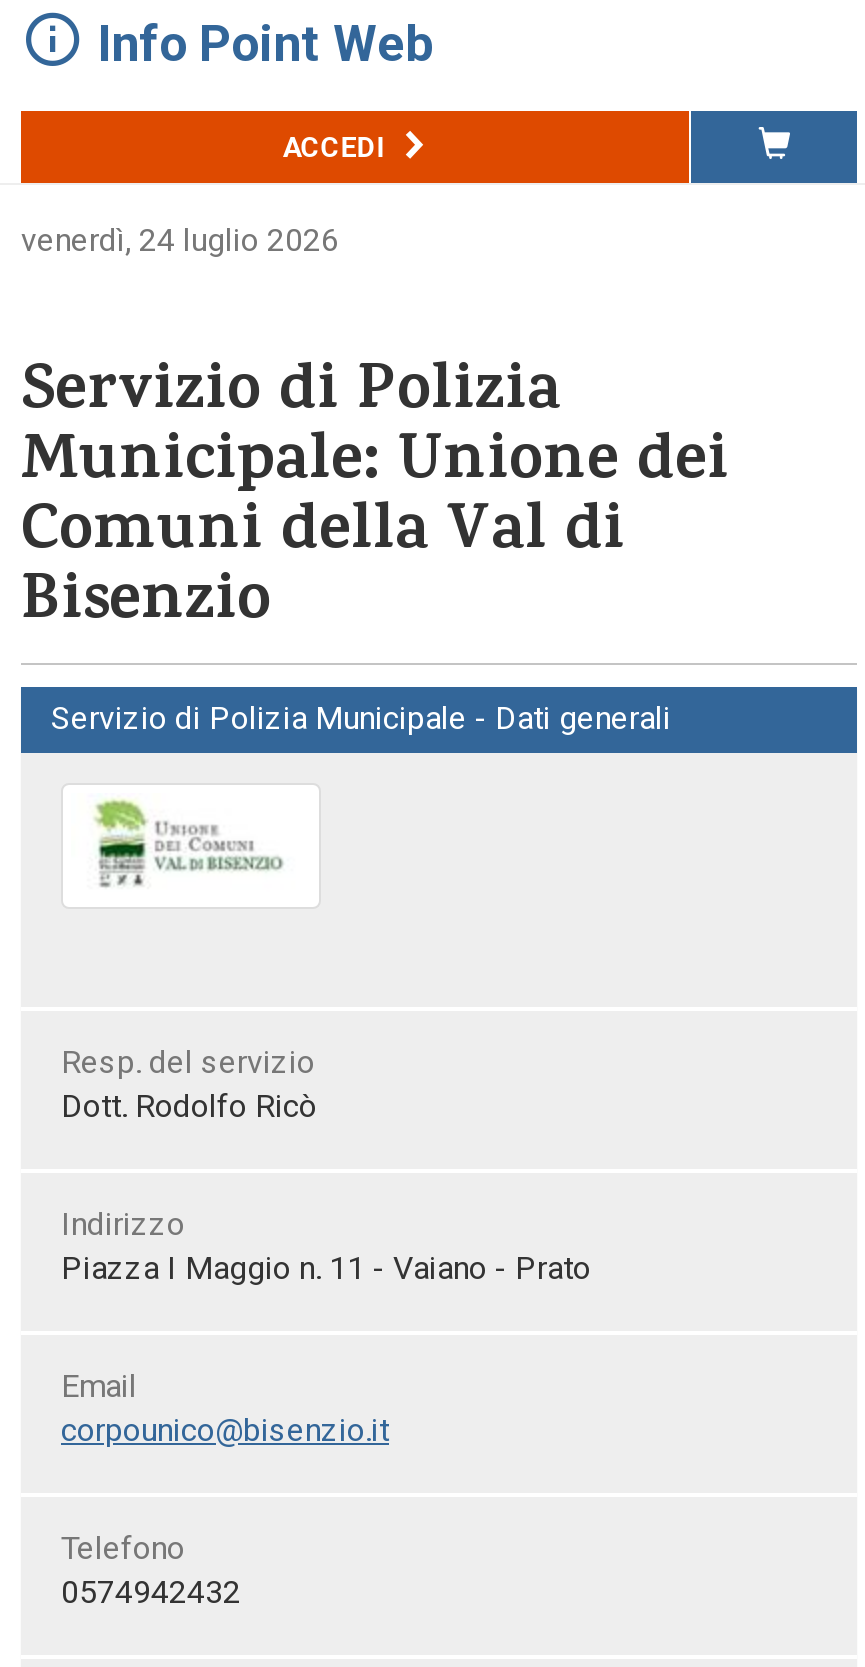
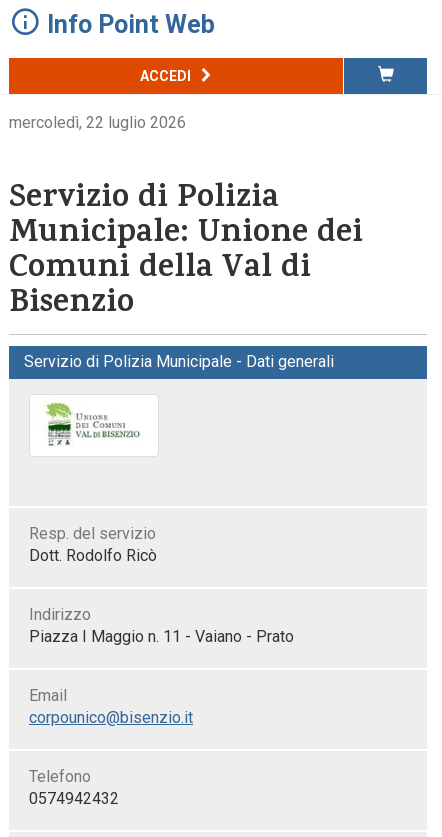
[21,221,339,259] venerdì, 24 luglio 2026 -> [9,113,186,132] mercoledì, 22 luglio 2026

